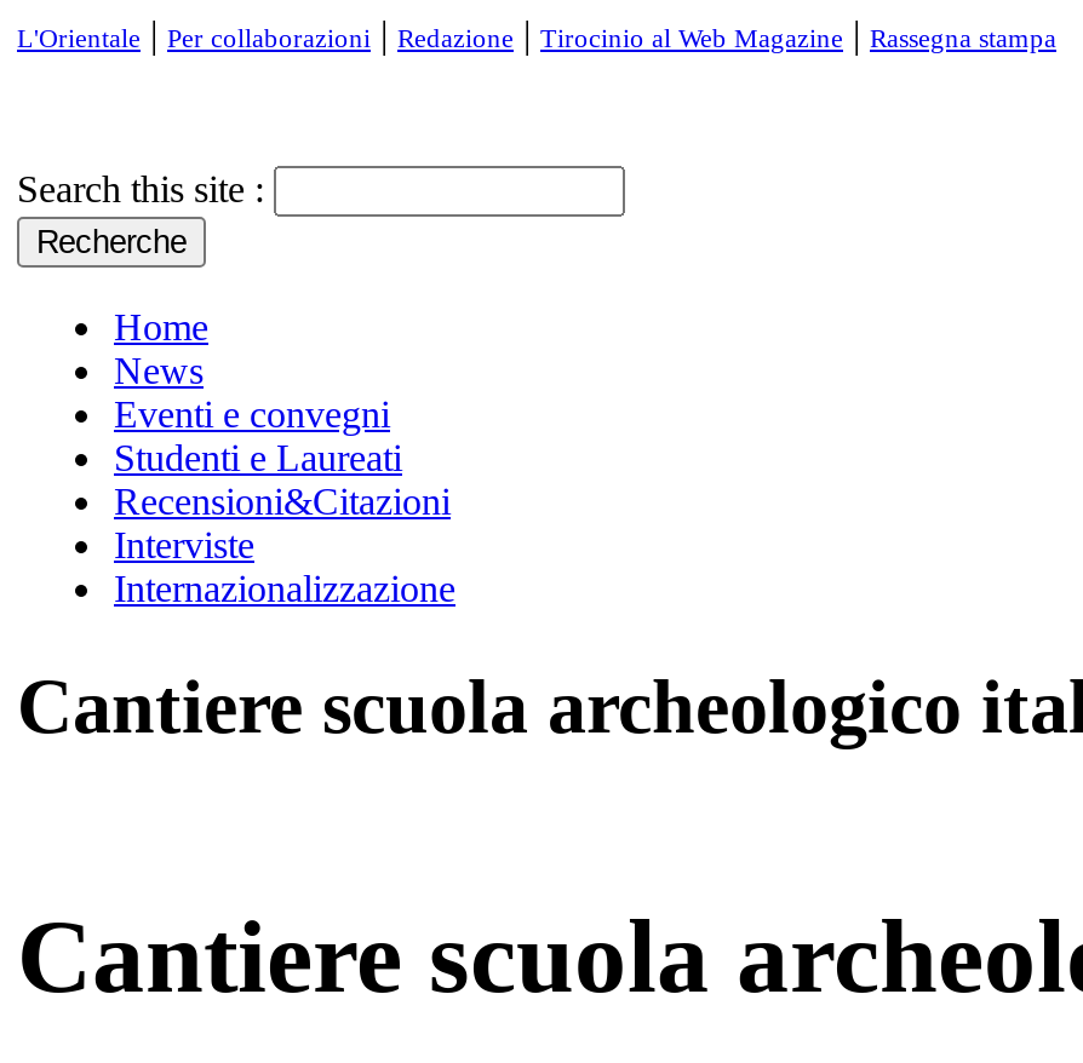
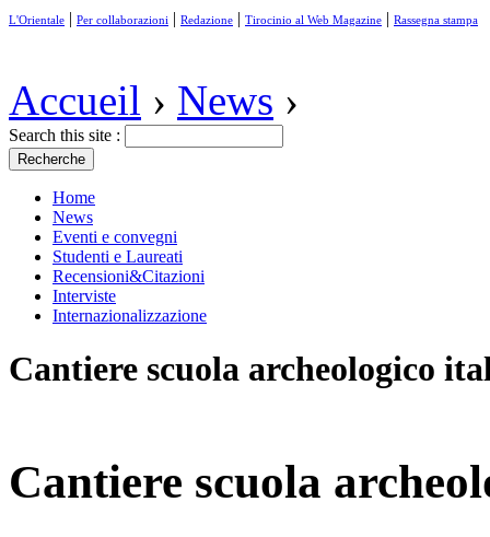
none -> [9,77,299,124] Accueil › News ›

